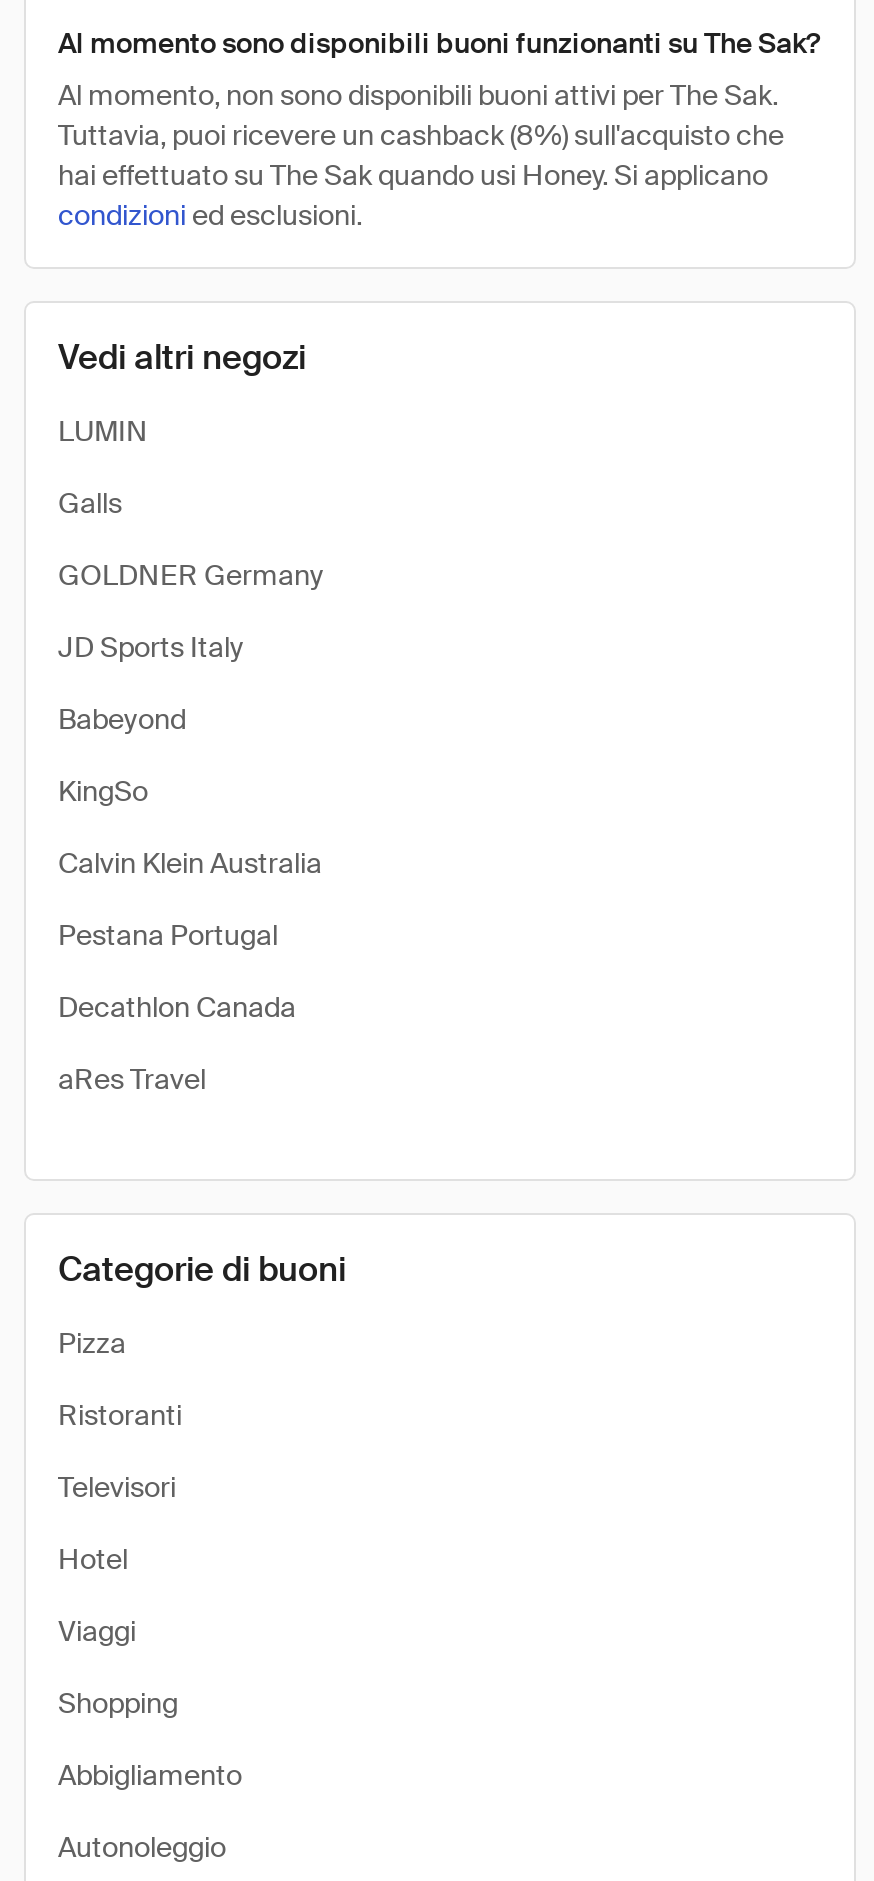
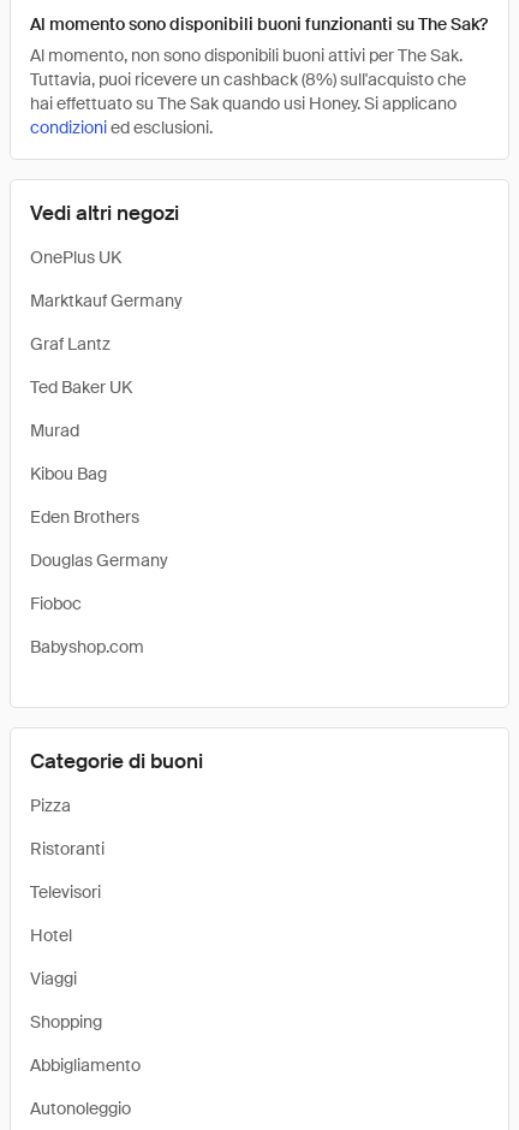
[58,413,148,449] LUMIN -> [30,246,121,268] OnePlus UK
[58,485,122,521] Galls -> [30,290,183,311] Marktkauf Germany
[58,557,324,593] GOLDNER Germany -> [30,333,111,355] Graf Lantz
[58,629,244,665] JD Sports Italy -> [30,376,132,398] Ted Baker UK
[58,701,186,737] Babeyond -> [30,420,79,441] Murad
[58,773,148,809] KingSo -> [30,463,107,484] Kibou Bag
[58,845,322,881] Calvin Klein Australia -> [30,506,139,528] Eden Brothers
[58,917,278,953] Pestana Portugal -> [30,549,168,571] Douglas Germany
[58,989,296,1025] Decathlon Canada -> [30,593,82,614] Fioboc
[58,1061,206,1097] aRes Travel -> [30,636,144,658] Babyshop.com

